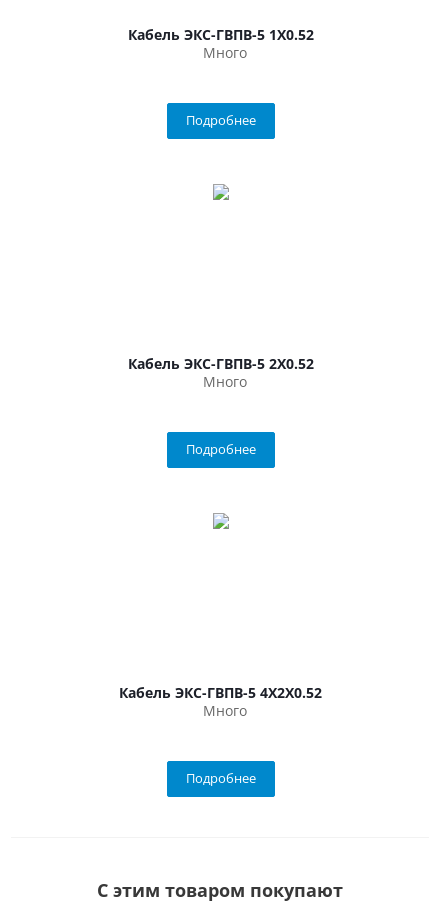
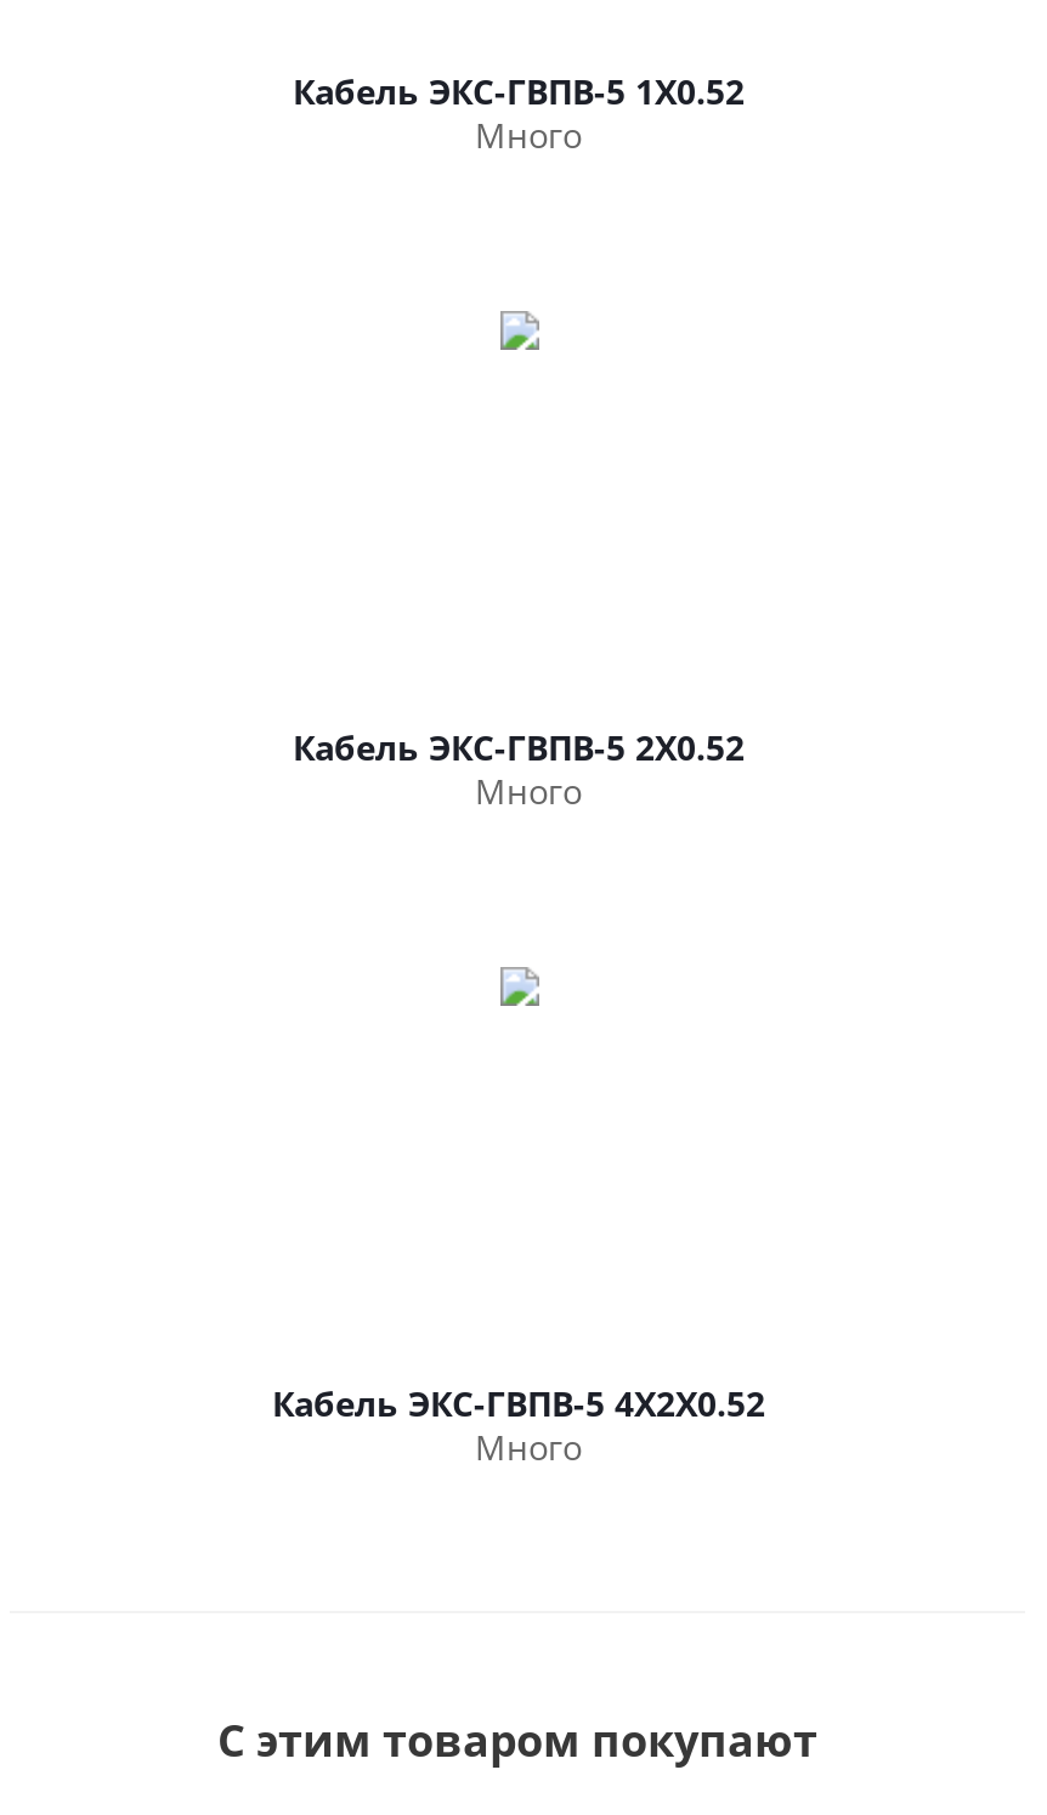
[185,111,255,129] Подробнее -> none
[185,440,255,458] Подробнее -> none
[185,769,255,787] Подробнее -> none

